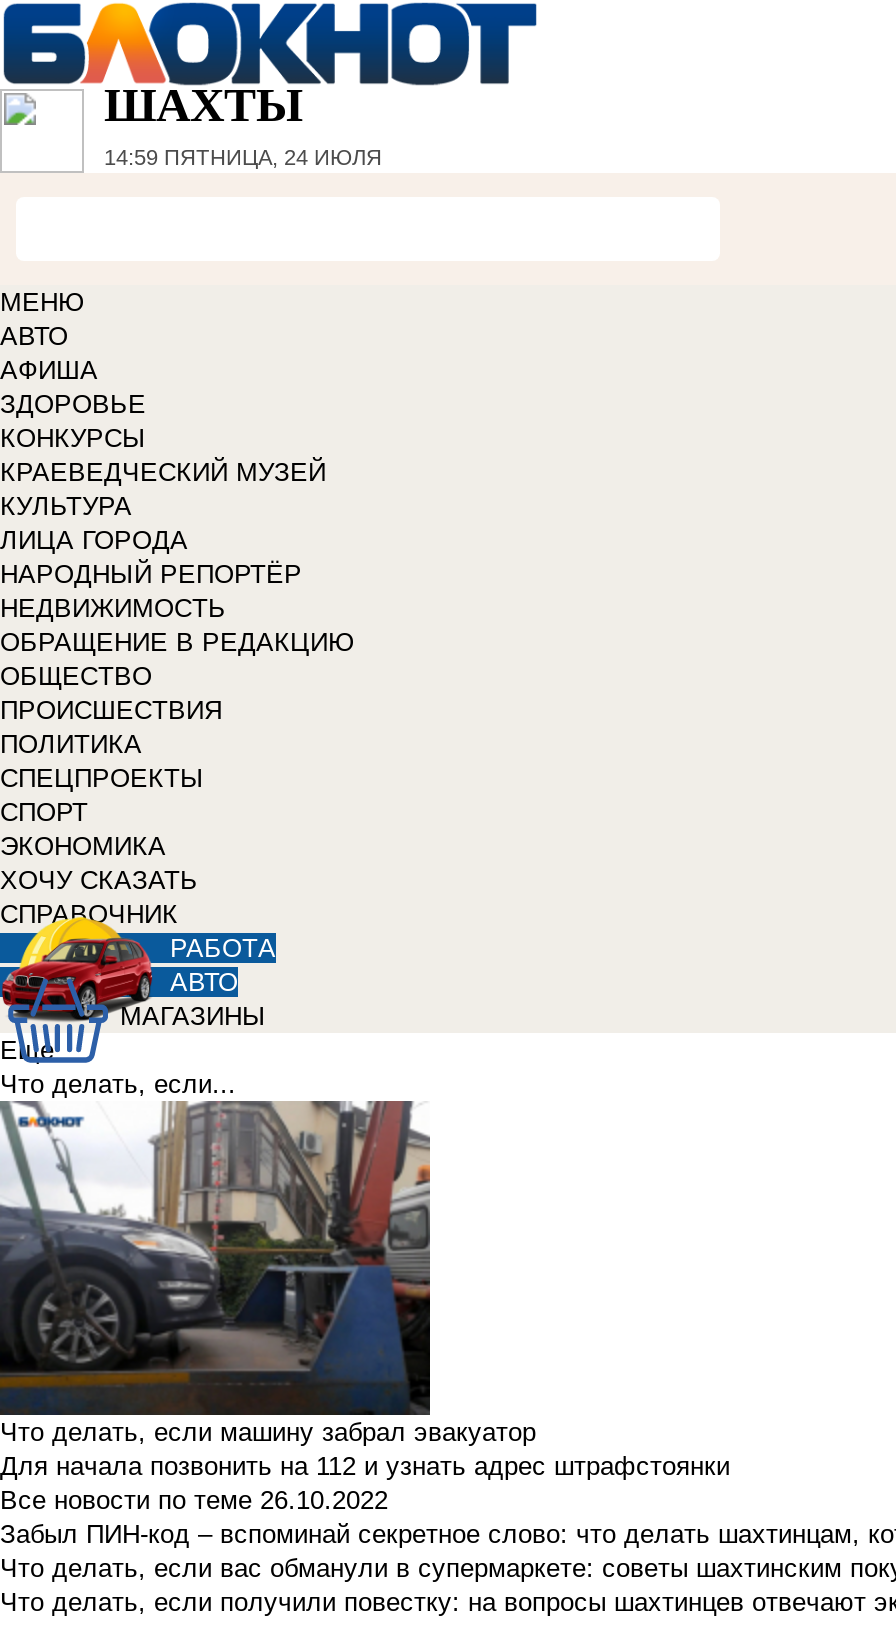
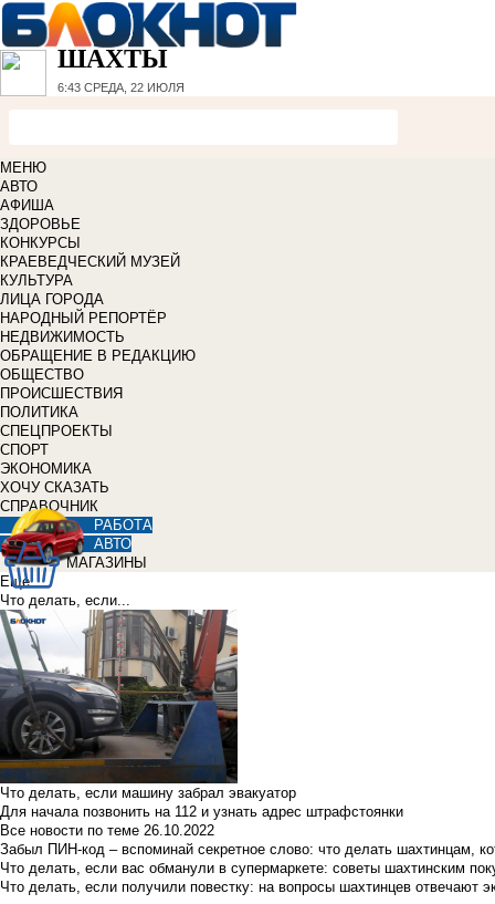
[104,146,382,170] 14:59 ПЯТНИЦА, 24 ИЮЛЯ -> [57,81,185,94] 6:43 СРЕДА, 22 ИЮЛЯ

